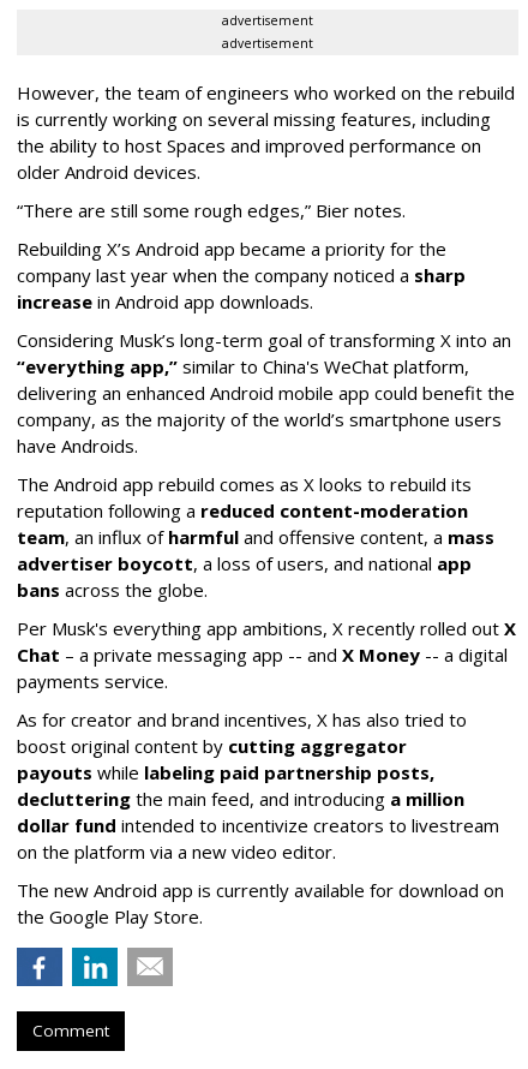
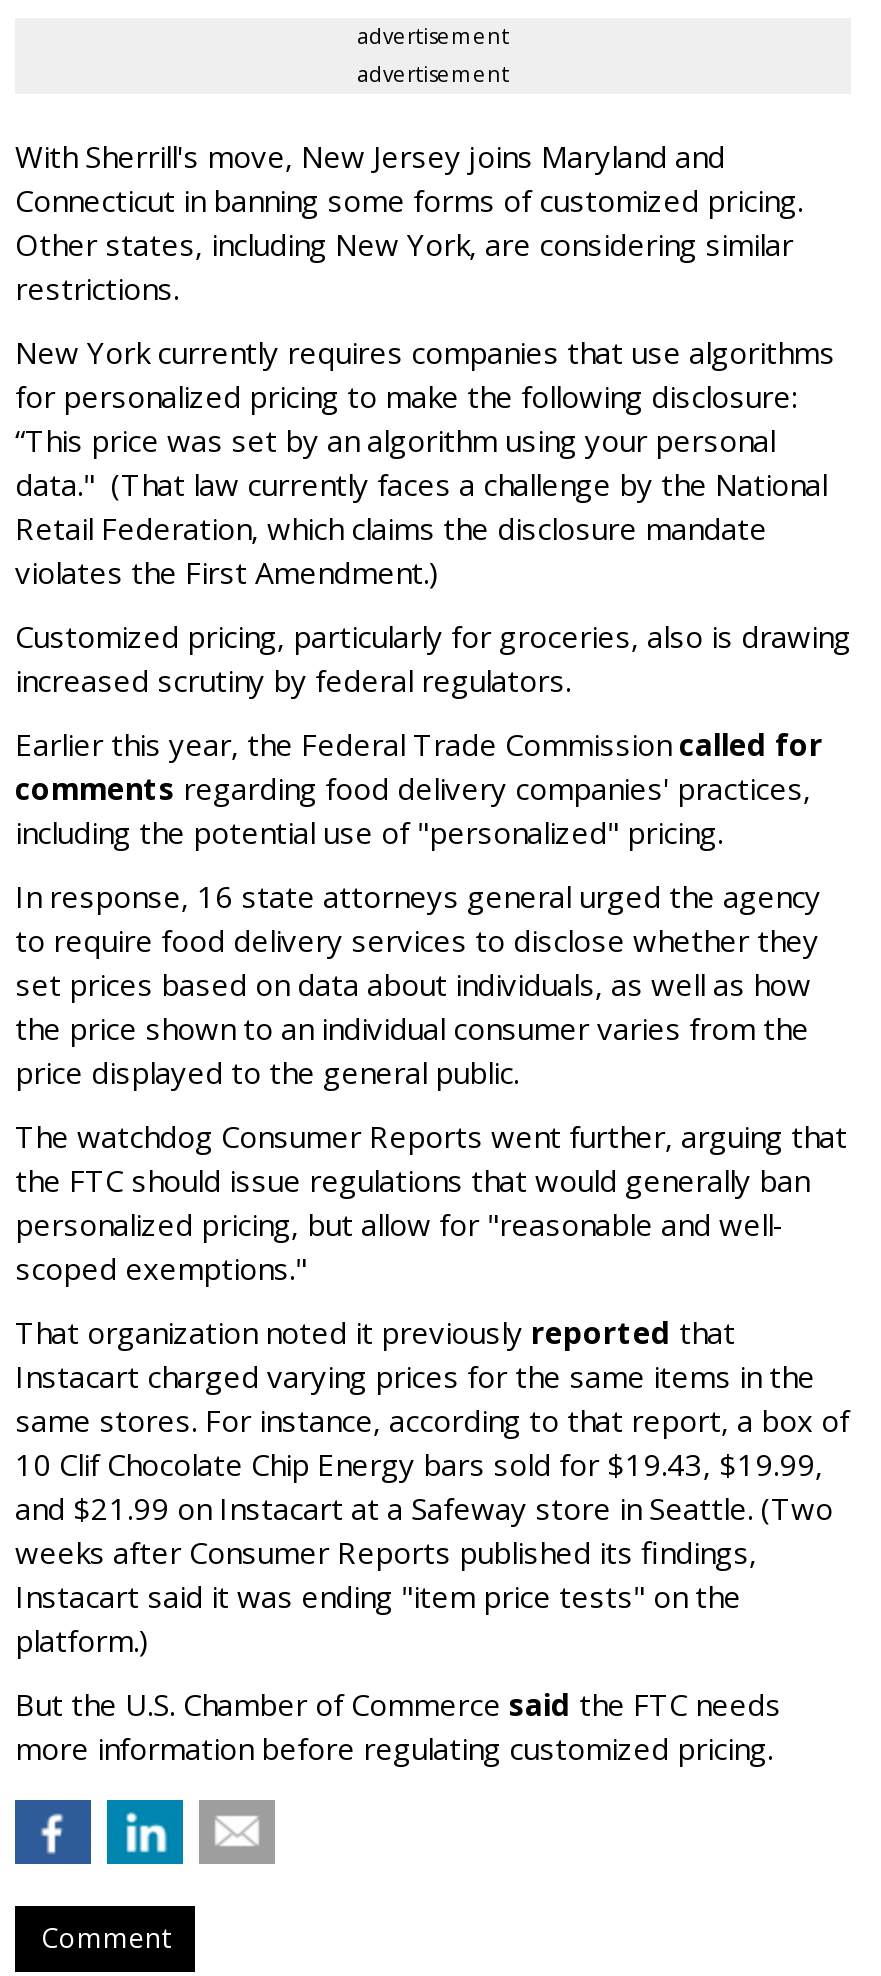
[17,81,515,184] However, the team of engineers who worked on the rebuild | is currently working on several missing features, including | the ability to host Spaces and improved performance on | older Android devices. -> [15,136,803,308] With Sherrill's move, New Jersey joins Maryland and | Connecticut in banning some forms of customized pricing. | Other states, including New York, are considering similar | restrictions.
[17,198,406,222] “There are still some rough edges,” Bier notes. -> [15,332,835,592] New York currently requires companies that use algorithms | for personalized pricing to make the following disclosure: | “This price was set by an algorithm using your personal | data." (That law currently faces a challenge by the National | Retail Federation, which claims the disclosure mandate | violates the First Amendment.)
[17,237,466,314] Rebuilding X’s Android app became a priority for the | company last year when the company noticed a sharp | increase in Android app downloads. -> [15,616,851,700] Customized pricing, particularly for groceries, also is drawing | increased scrutiny by federal regulators.
[17,328,515,458] Considering Musk’s long-term goal of transforming X into an | “everything app,” similar to China's WeChat platform, | delivering an enhanced Android mobile app could benefit the | company, as the majority of the world’s smartphone users | have Androids. -> [15,724,823,852] Earlier this year, the Federal Trade Commission called for | comments regarding food delivery companies' practices, | including the potential use of "personalized" pricing.
[17,472,494,602] The Android app rebuild comes as X looks to rebuild its | reputation following a reduced content-moderation | team, an influx of harmful and offensive content, a mass | advertiser boycott, a loss of users, and national app | bans across the globe. -> [15,876,821,1092] In response, 16 state attorneys general urged the agency | to require food delivery services to disclose whether they | set prices based on data about individuals, as well as how | the price shown to an individual consumer varies from the | price displayed to the general public.
[17,616,516,693] Per Musk's everything app ambitions, X recently rolled out X | Chat – a private messaging app -- and X Money -- a digital | payments service. -> [15,1116,847,1288] The watchdog Consumer Reports went further, arguing that | the FTC should issue regulations that would generally ban | personalized pricing, but allow for "reasonable and well- | scoped exemptions."
[17,708,499,864] As for creator and brand incentives, X has also tried to | boost original content by cutting aggregator | payouts while labeling paid partnership posts, | decluttering the main feed, and introducing a million | dollar fund intended to incentivize creators to livestream | on the platform via a new video editor. -> [15,1312,849,1660] That organization noted it previously reported that | Instacart charged varying prices for the same items in the | same stores. For instance, according to that report, a box of | 10 Clif Chocolate Chip Energy bars sold for $19.43, $19.99, | and $21.99 on Instacart at a Safeway store in Seattle. (Two | weeks after Consumer Reports published its findings, | Instacart said it was ending "item price tests" on the | platform.)
[17,878,504,929] The new Android app is currently available for download on | the Google Play Store. -> [15,1684,781,1768] But the U.S. Chamber of Commerce said the FTC needs | more information before regulating customized pricing.

